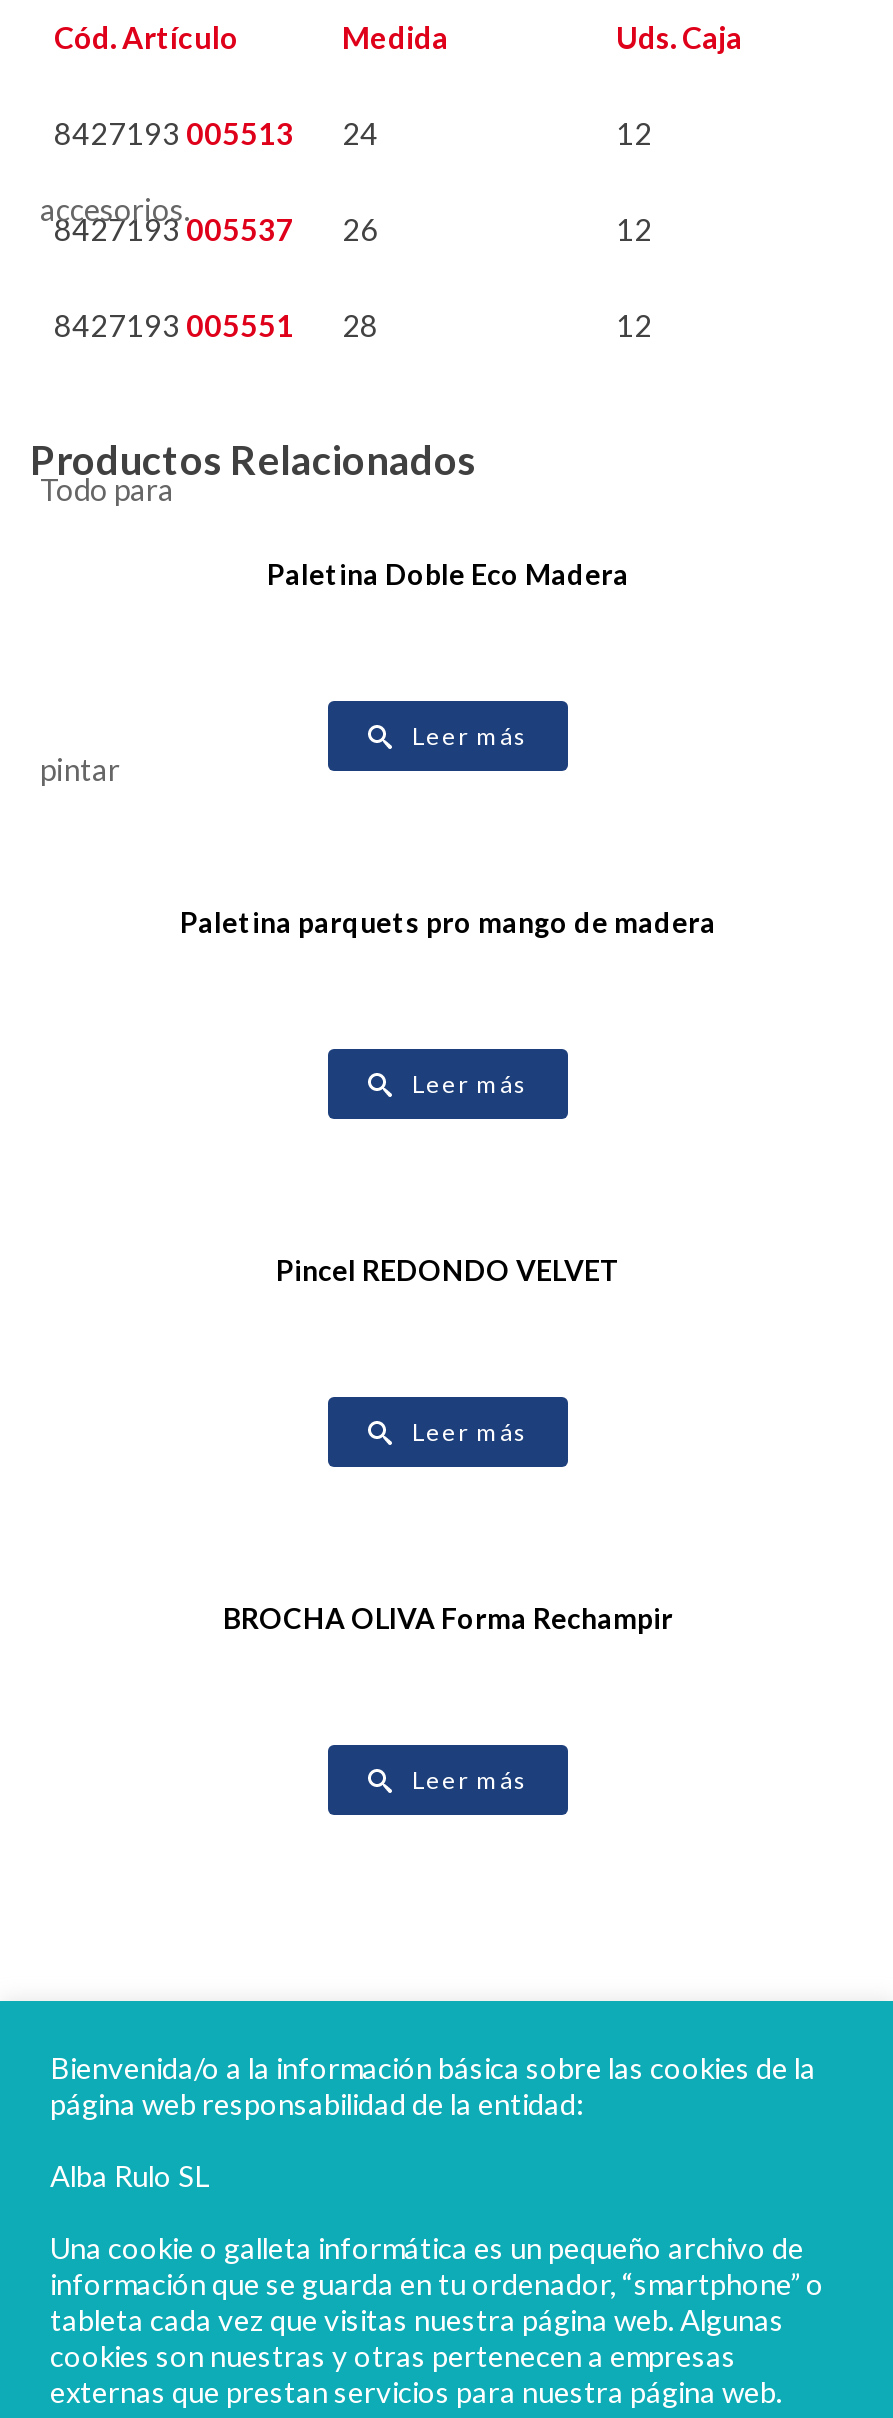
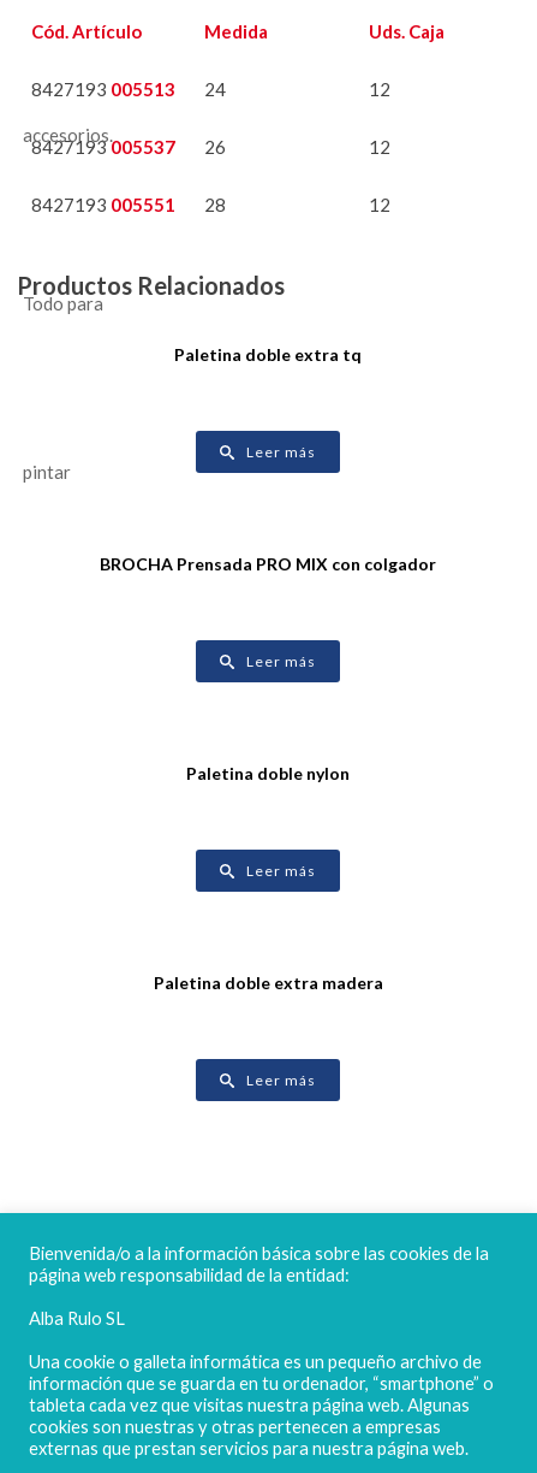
[267,558,629,592] Paletina Doble Eco Madera -> [174,345,362,365] Paletina doble extra tq
[180,905,716,939] Paletina parquets pro mango de madera -> [100,554,436,574] BROCHA Prensada PRO MIX con colgador
[276,1253,620,1287] Pincel REDONDO VELVET -> [186,763,350,783] Paletina doble nylon
[223,1601,673,1635] BROCHA OLIVA Forma Rechampir -> [153,972,383,993] Paletina doble extra madera

